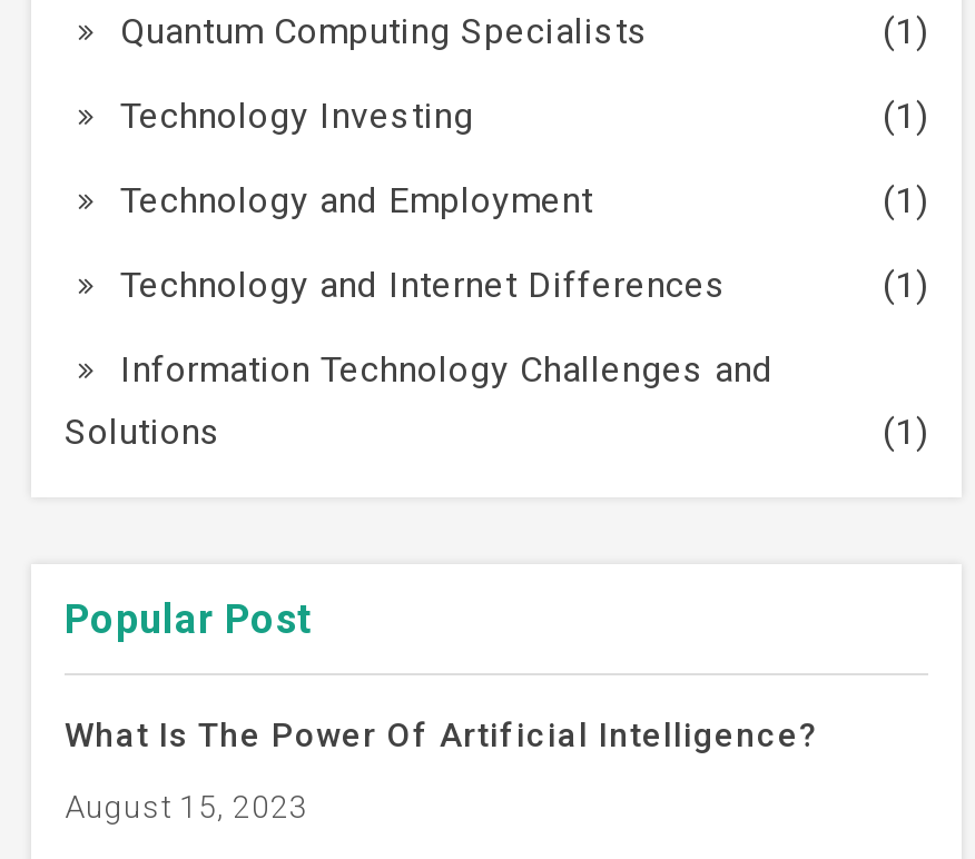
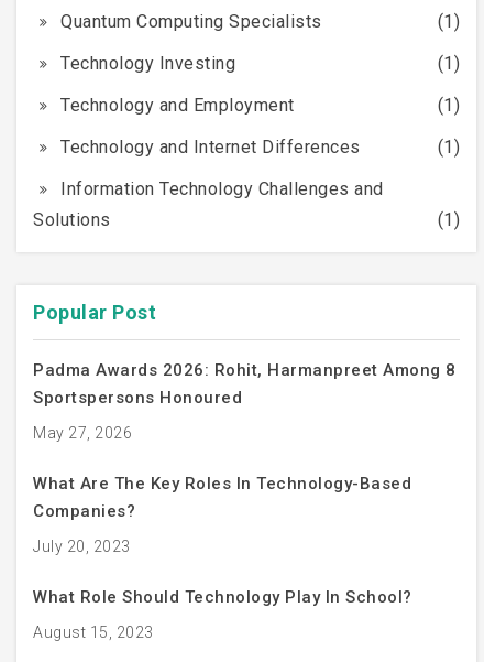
[65,715,818,755] What Is The Power Of Artificial Intelligence? -> [33,360,456,607] Padma Awards 2026: Rohit, Harmanpreet Among 8 | Sportspersons Honoured | May 27, 2026 | What Are The Key Roles In Technology-Based | Companies? | July 20, 2023 | What Role Should Technology Play In School?

